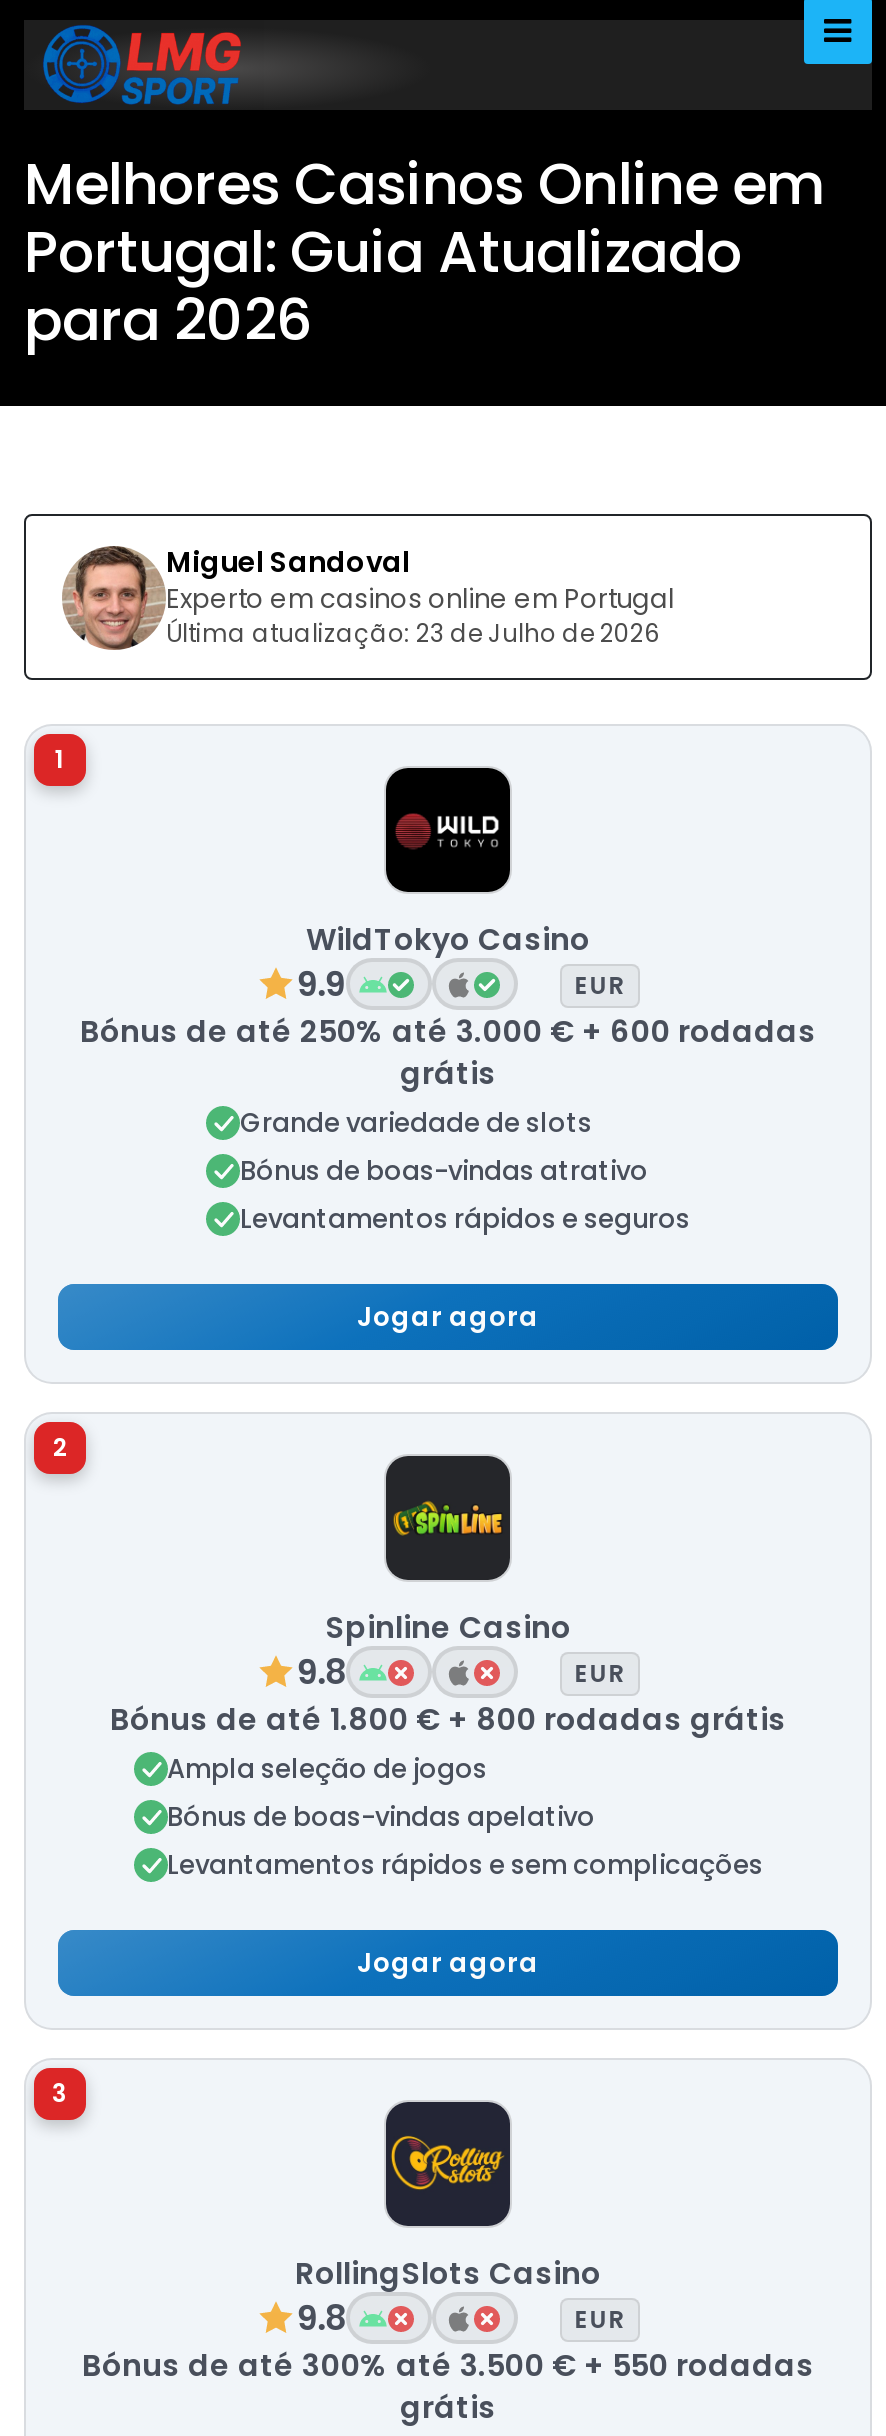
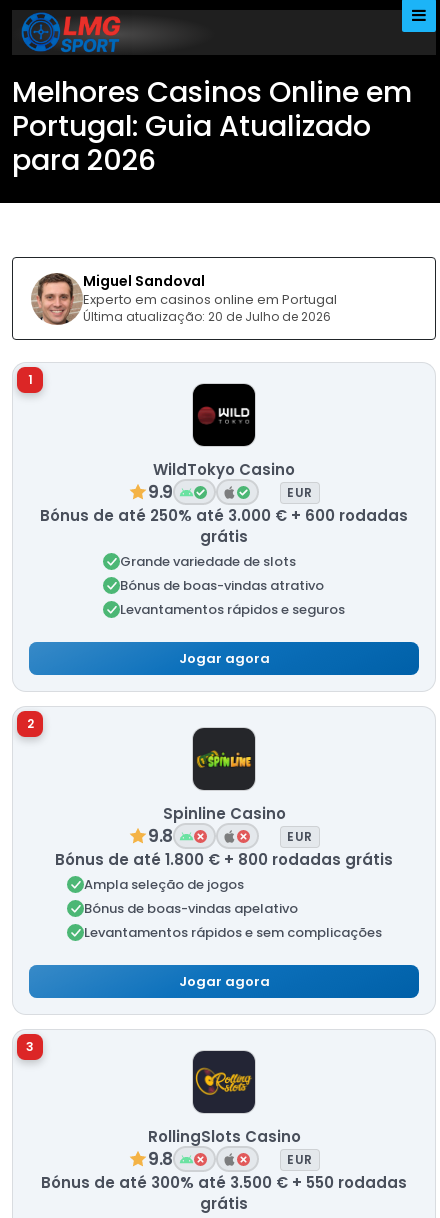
[166,616,660,650] Última atualização: 23 de Julho de 2026 -> [83,308,331,325] Última atualização: 20 de Julho de 2026

